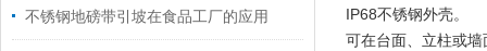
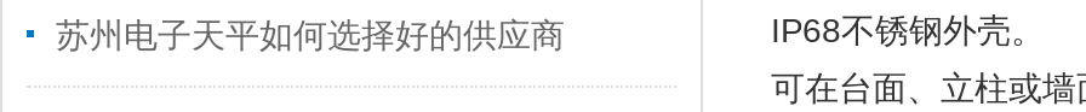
[25,9,269,25] 不锈钢地磅带引坡在食品工厂的应用 -> [56,18,565,54] 苏州电子天平如何选择好的供应商

